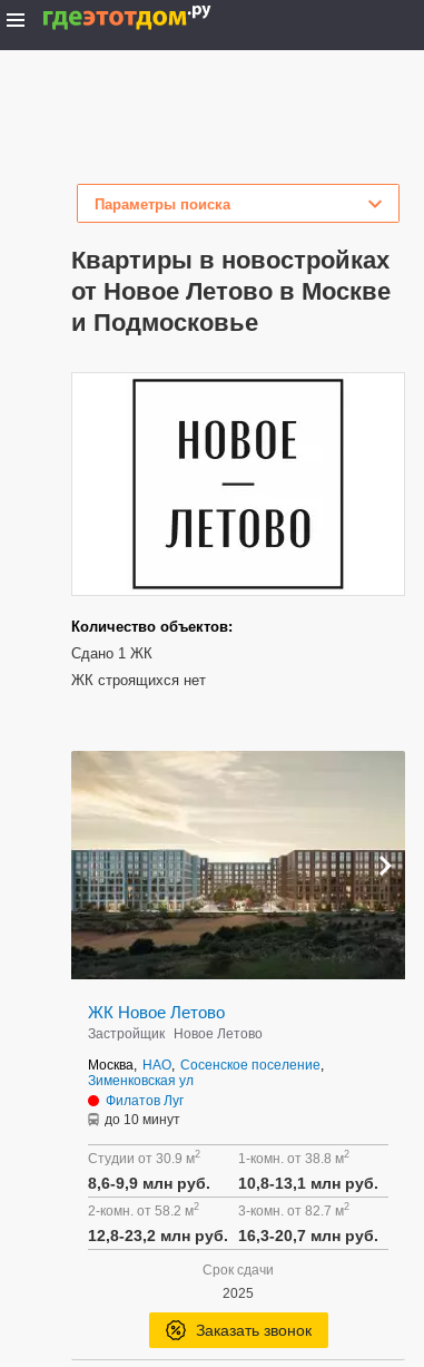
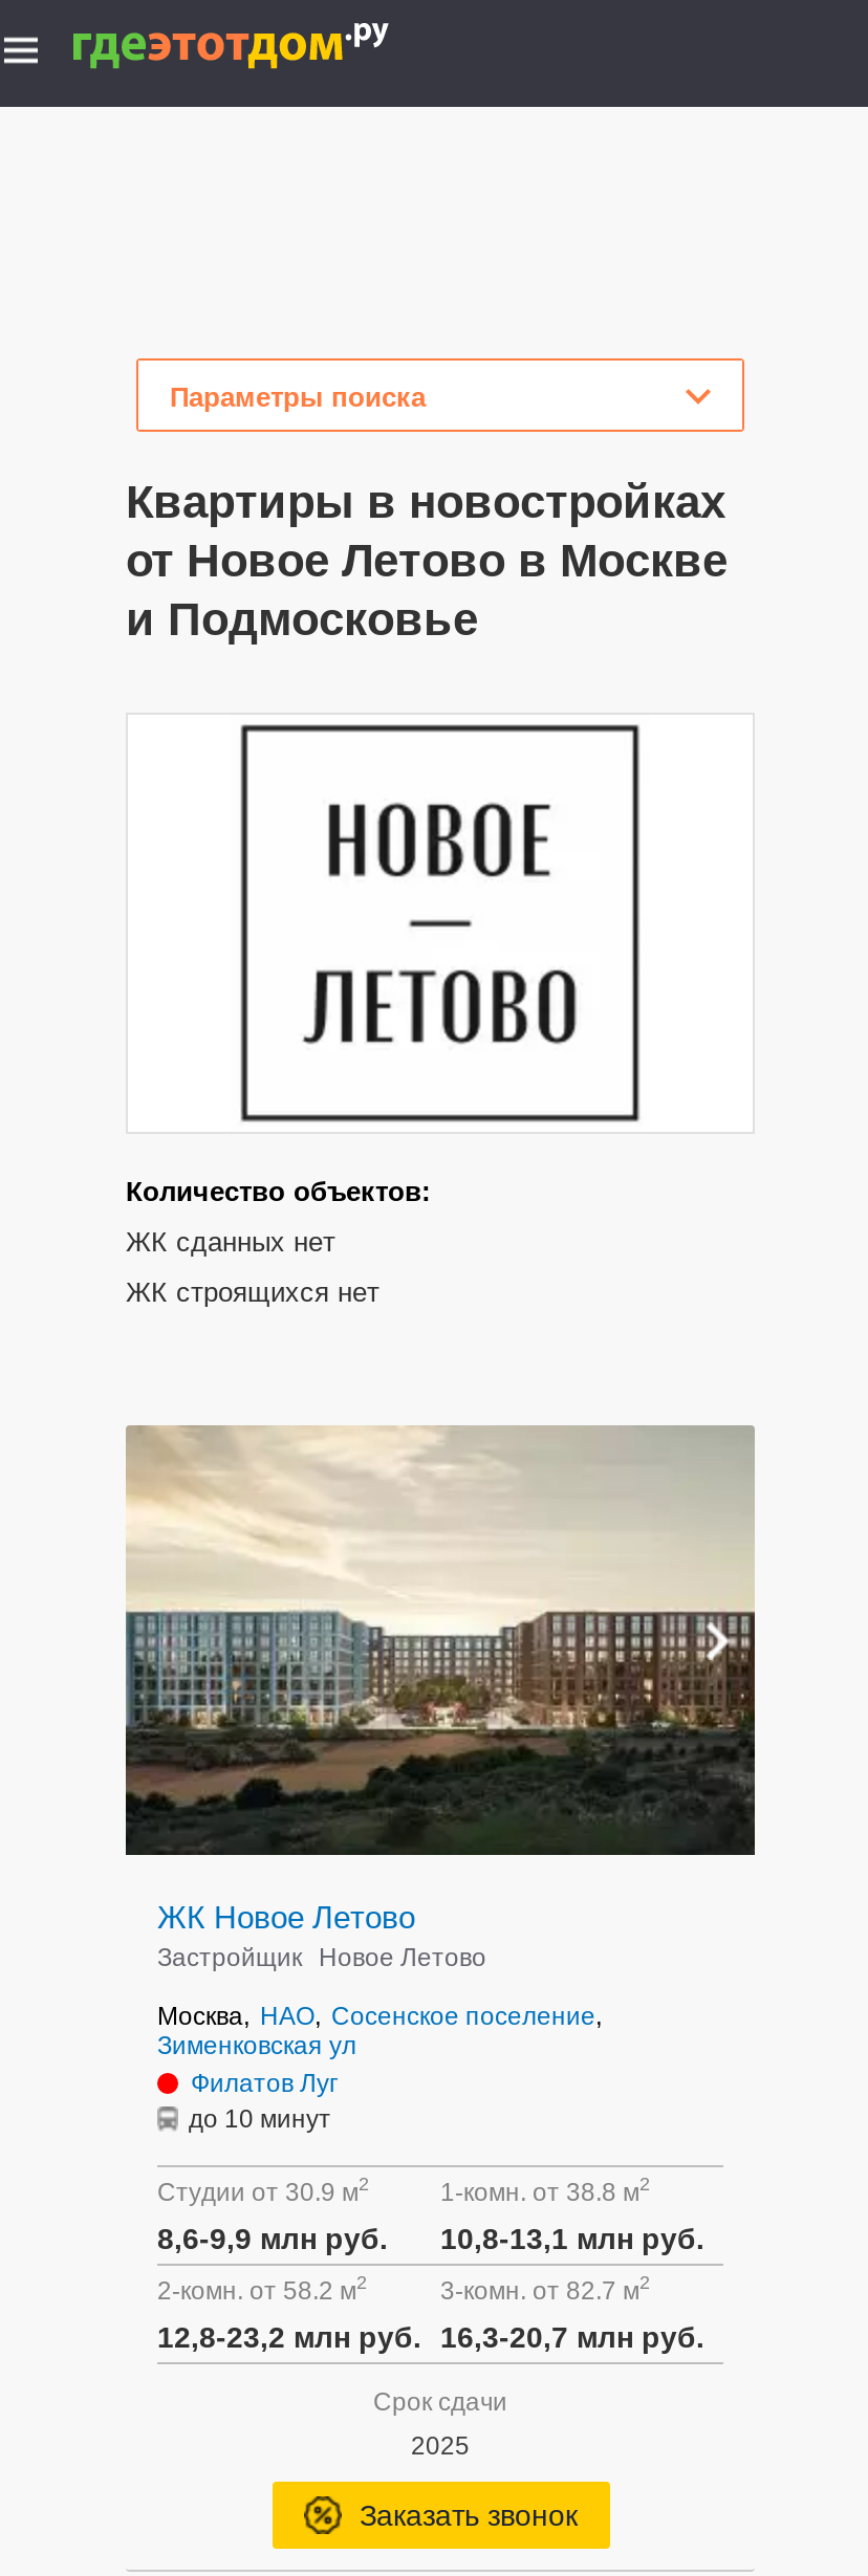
[71,645,152,662] Cдано 1 ЖК -> [126,1226,335,1258] ЖК сданных нет

